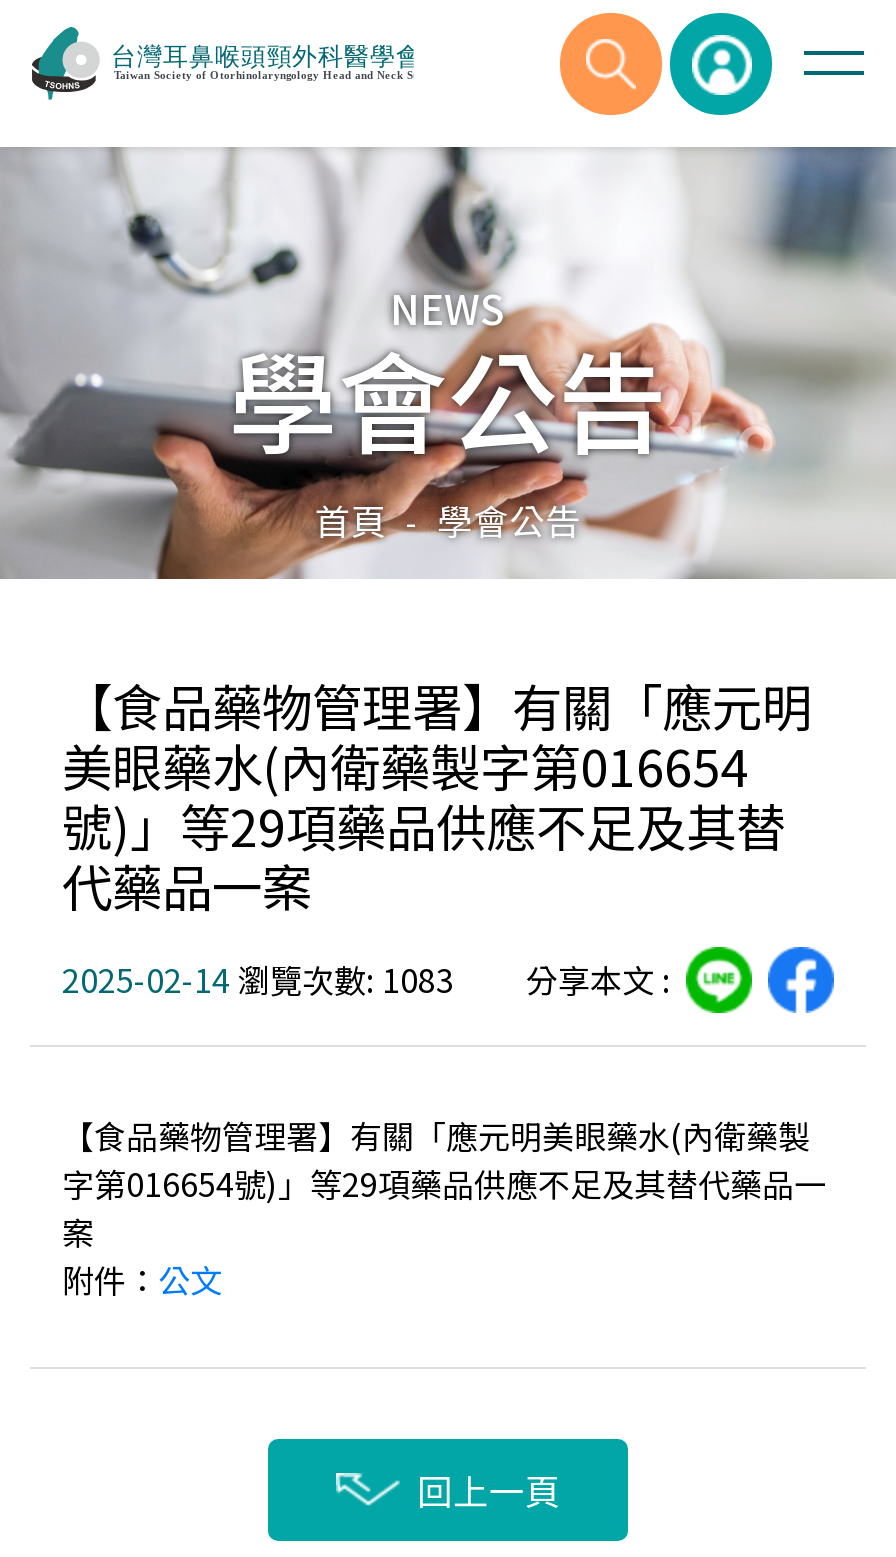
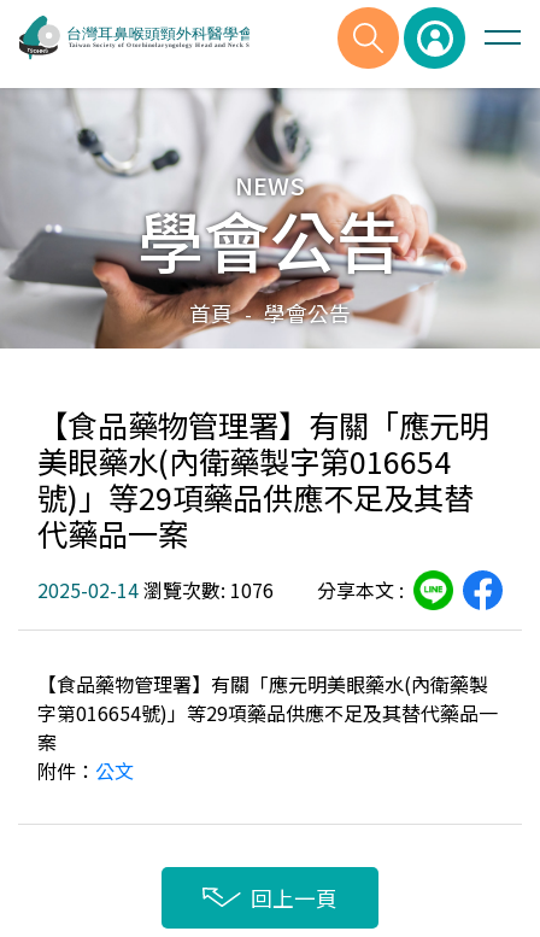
[62,956,670,1004] 2025-02-14 瀏覽次數: 1083 分享本文 : -> [37,576,404,605] 2025-02-14 瀏覽次數: 1076 分享本文 :

